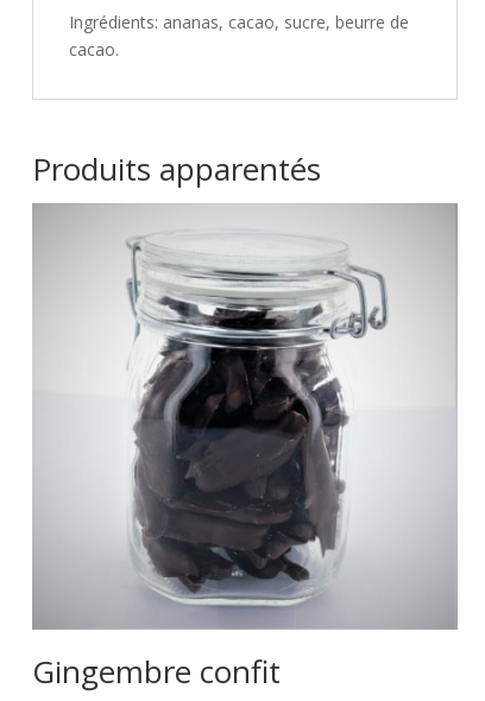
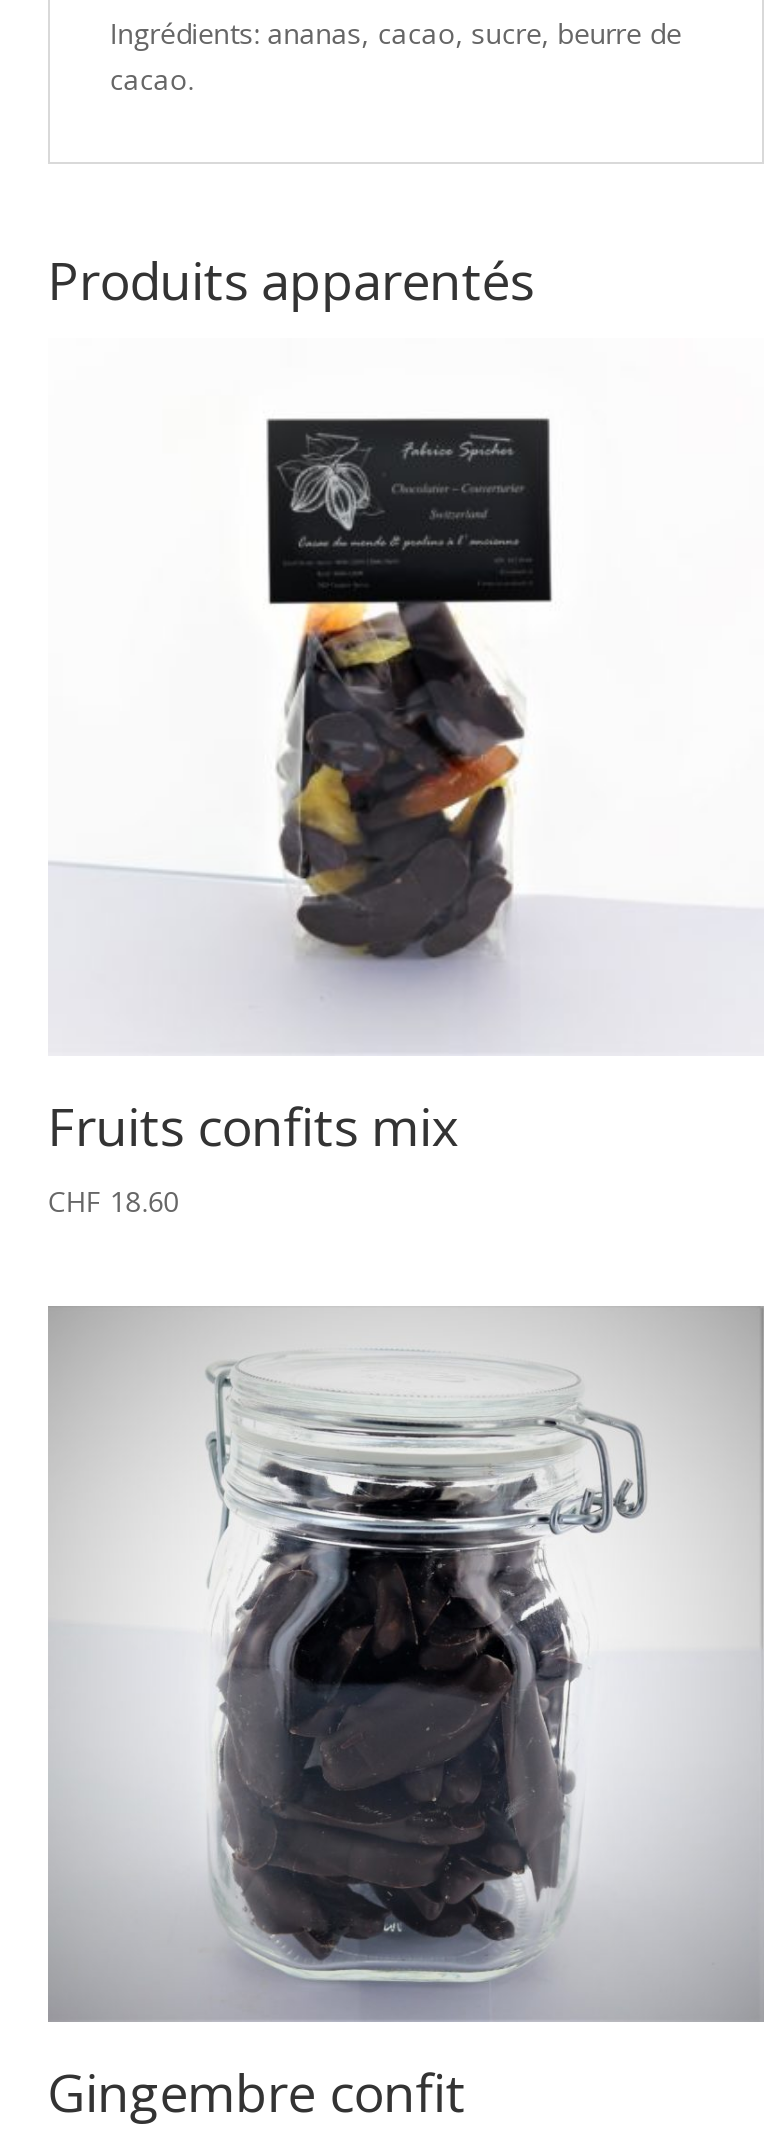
none -> [48,418,596,1219] [image] | Fruits confits mix | CHF 18.60

